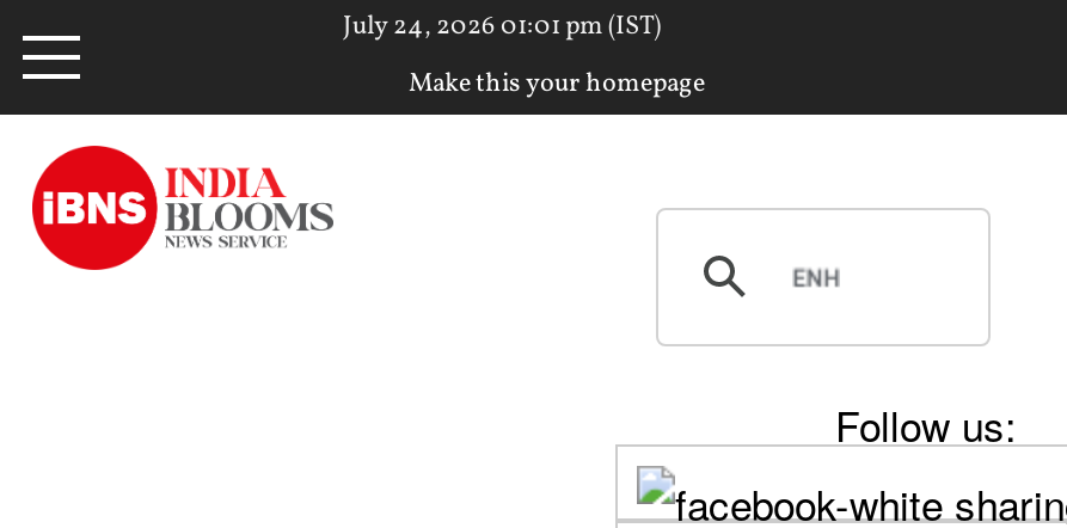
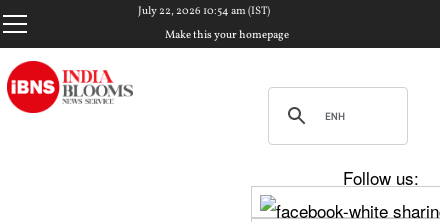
[343,10,661,45] July 24, 2026 01:01 pm (IST) -> [137,4,269,19] July 22, 2026 10:54 am (IST)

